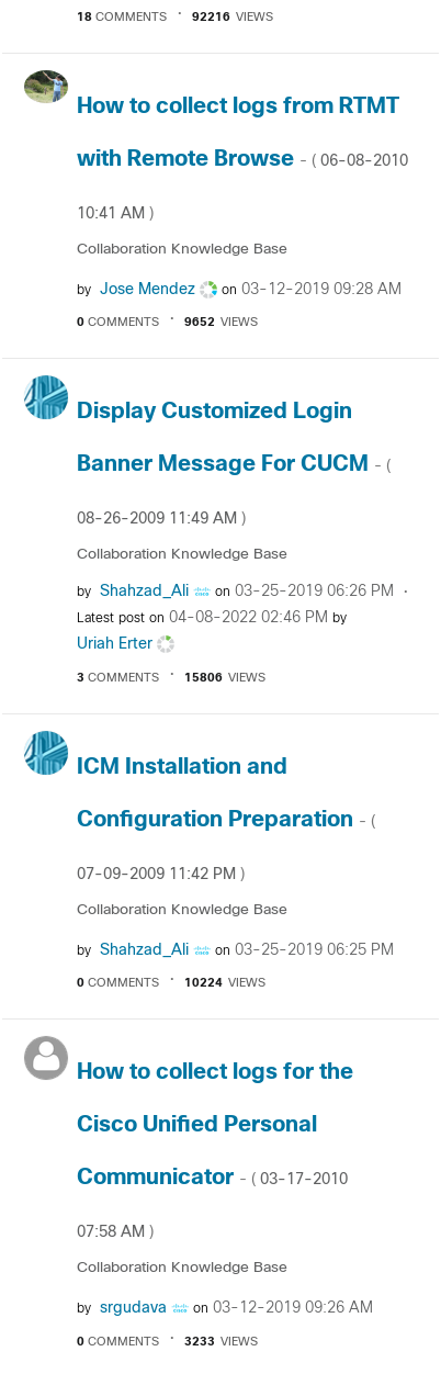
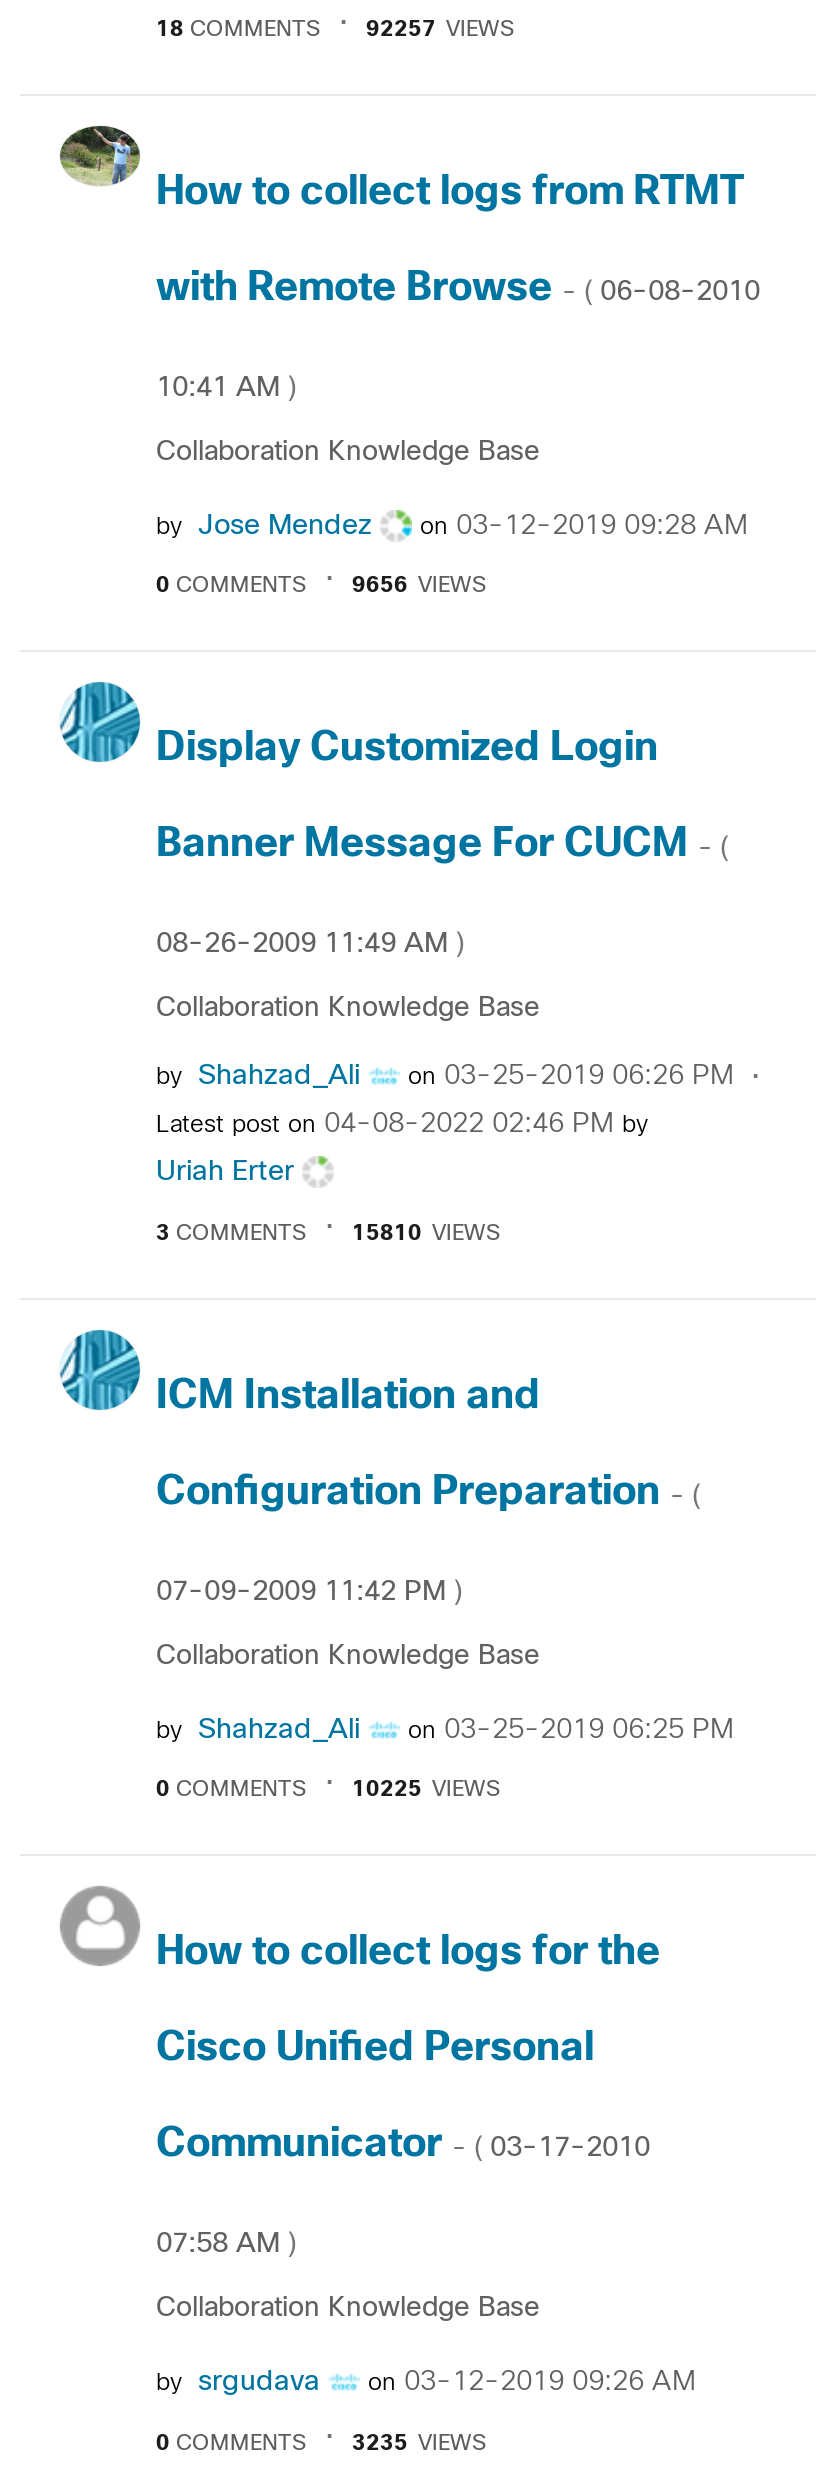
[192,12,273,22] 92216 VIEWS -> [366,19,514,39] 92257 VIEWS
[184,317,258,328] 9652 VIEWS -> [352,576,486,596] 9656 VIEWS
[184,672,265,683] 15806 VIEWS -> [352,1223,500,1243] 15810 VIEWS
[184,978,265,989] 10224 VIEWS -> [352,1780,500,1800] 10225 VIEWS
[184,1336,258,1347] 3233 VIEWS -> [352,2433,486,2453] 3235 VIEWS

